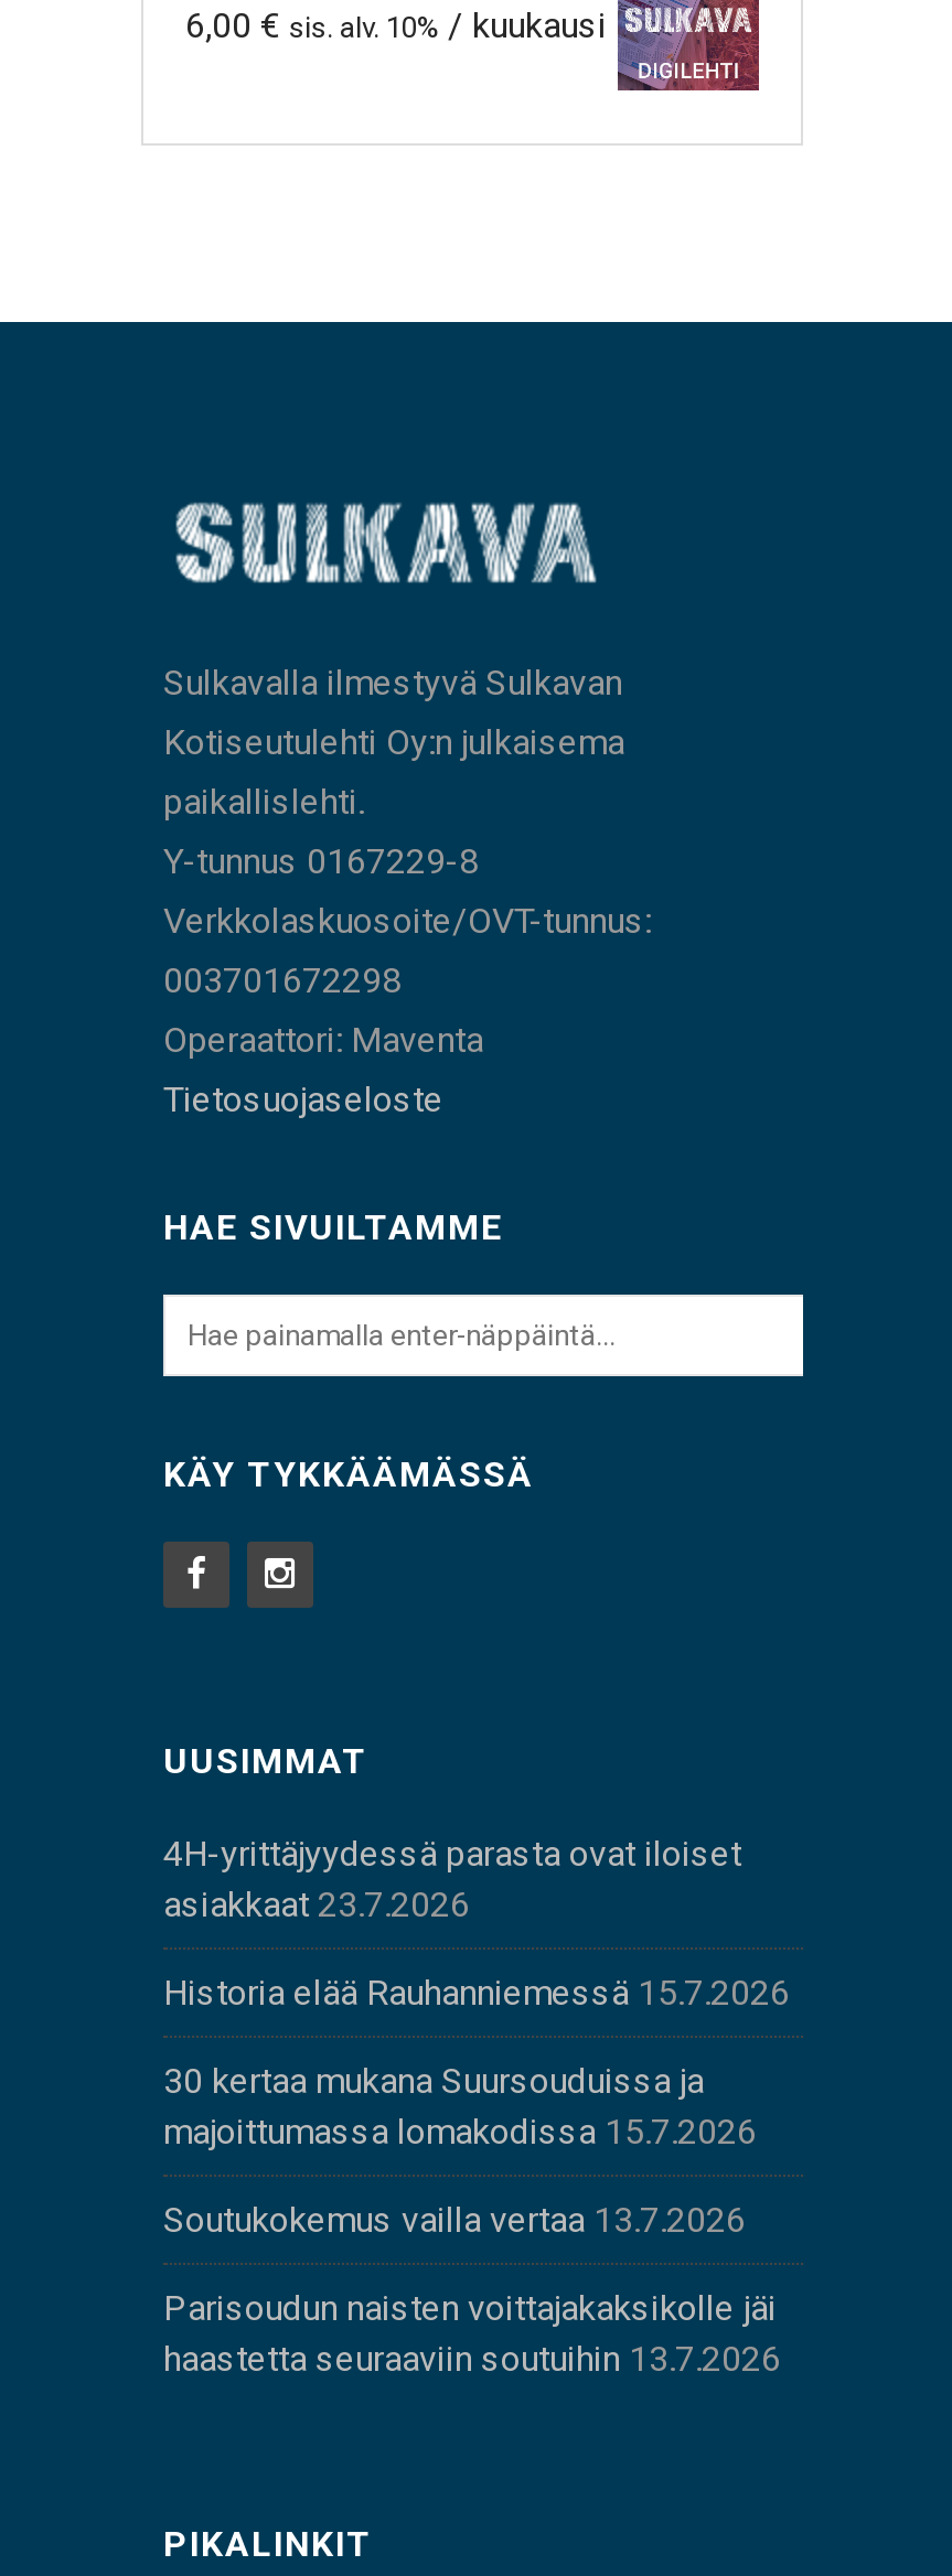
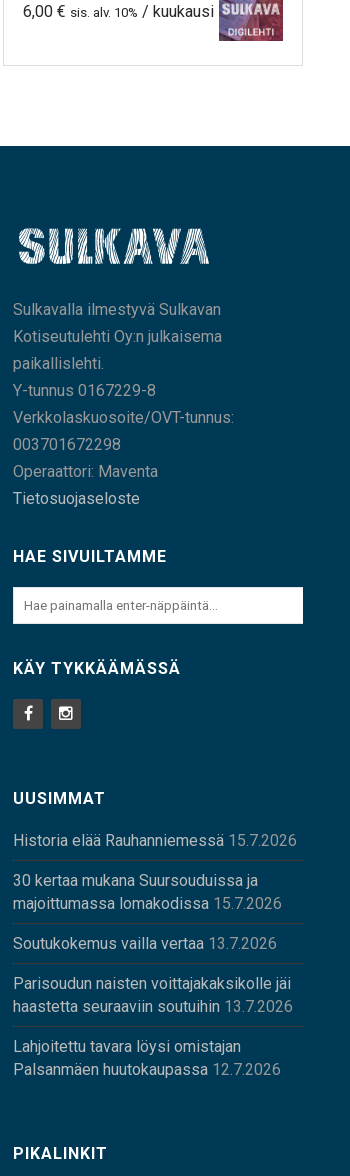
[163,1834,741,1926] 4H-yrittäjyydessä parasta ovat iloiset | asiakkaat 23.7.2026 -> none
moved [163,1973,790,2381] -> [13,831,297,1016]: Historia elää Rauhanniemessä 15.7.2026 | 30 kertaa mukana Suursouduissa ja | majoittumassa lomakodissa 15.7.2026 | Soutukokemus vailla vertaa 13.7.2026 | Parisoudun naisten voittajakaksikolle jäi | haastetta seuraaviin soutuihin 13.7.2026
none -> [13,1037,281,1079] Lahjoitettu tavara löysi omistajan | Palsanmäen huutokaupassa 12.7.2026

